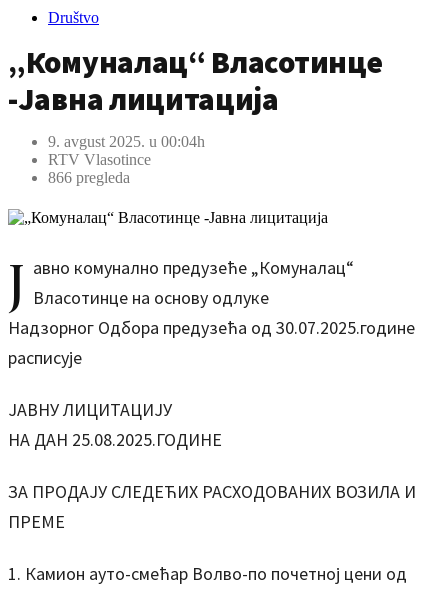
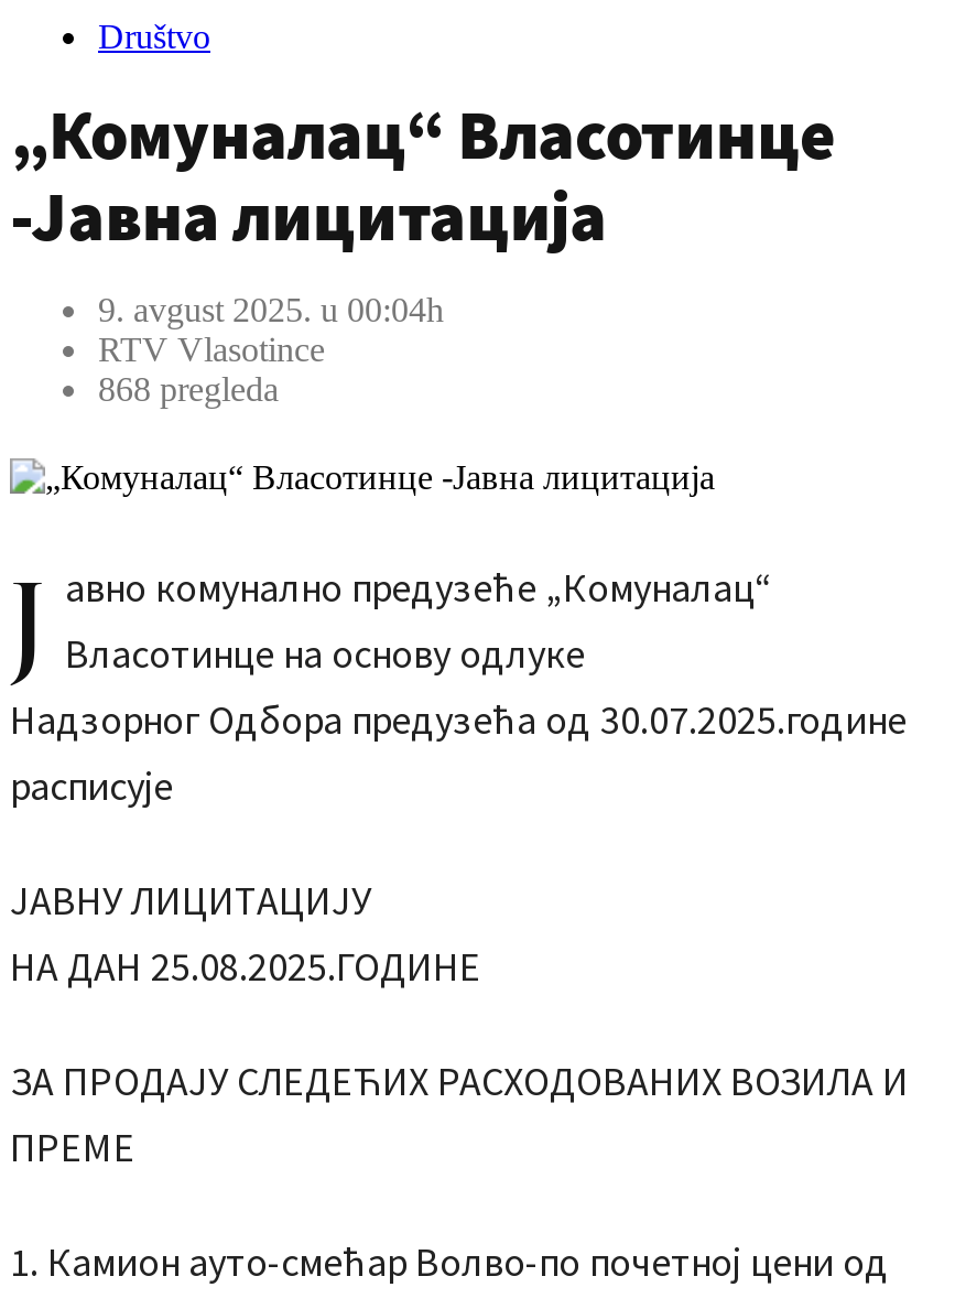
[48,169,130,186] 866 pregleda -> [98,370,279,408] 868 pregleda

